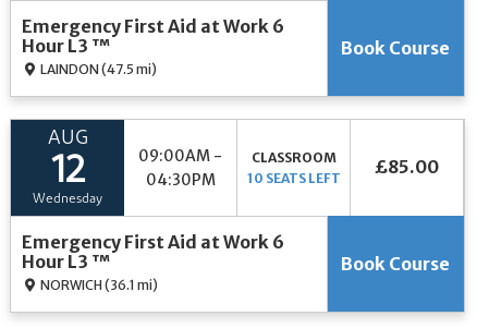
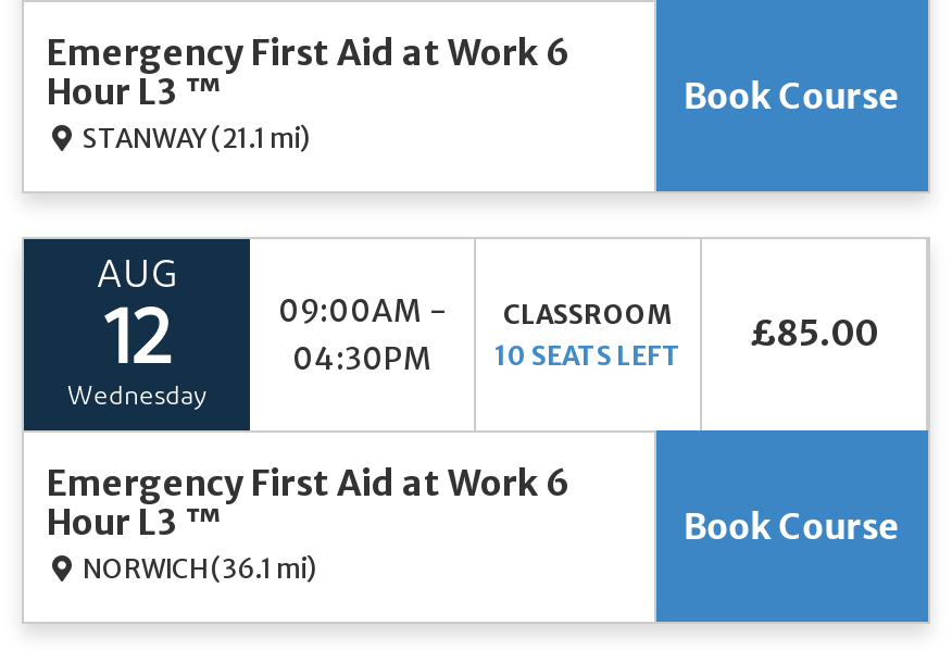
[38,61,157,77] LAINDON (47.5 mi) -> [78,122,311,154] STANWAY (21.1 mi)

